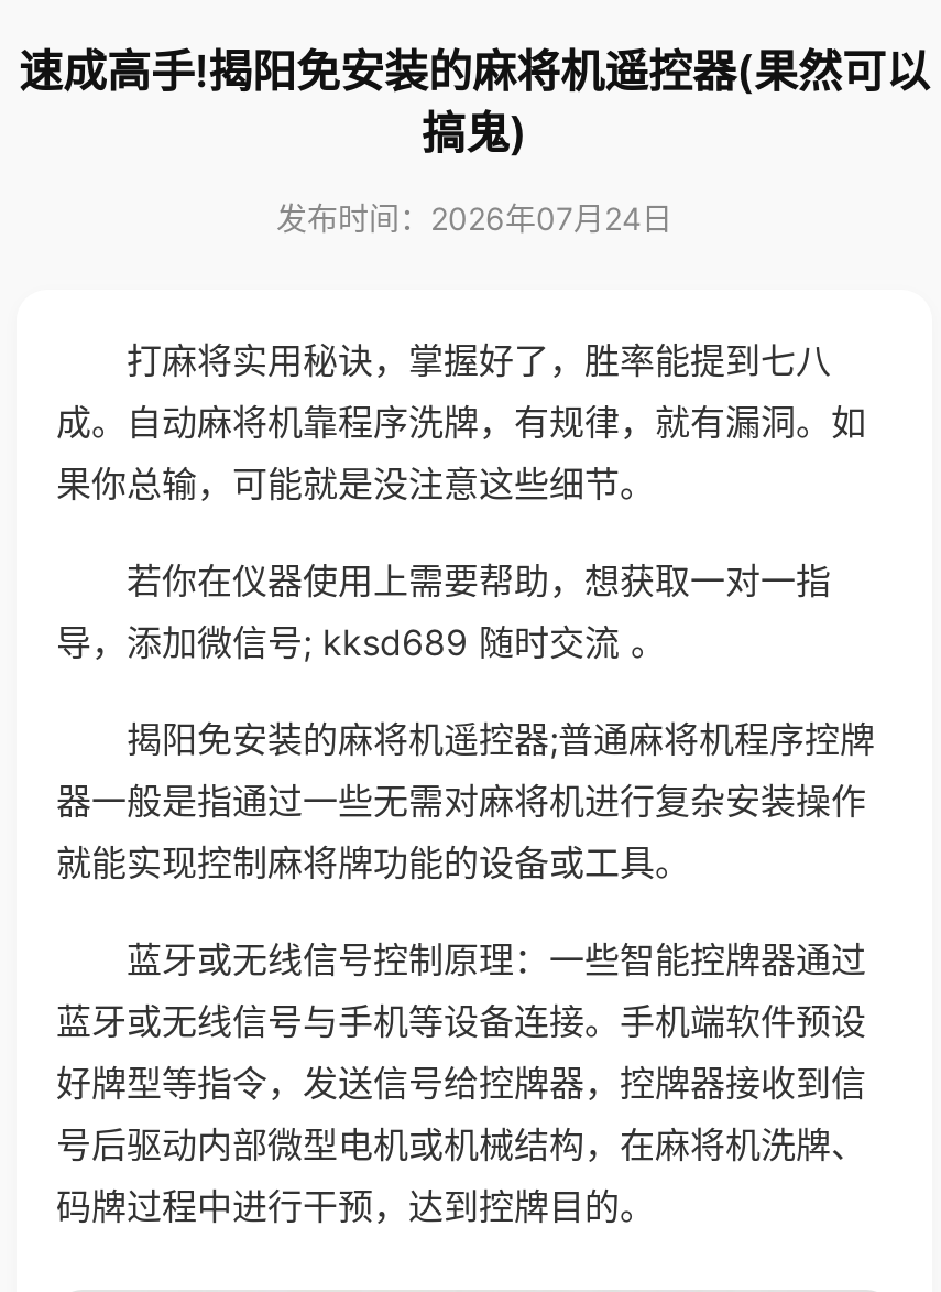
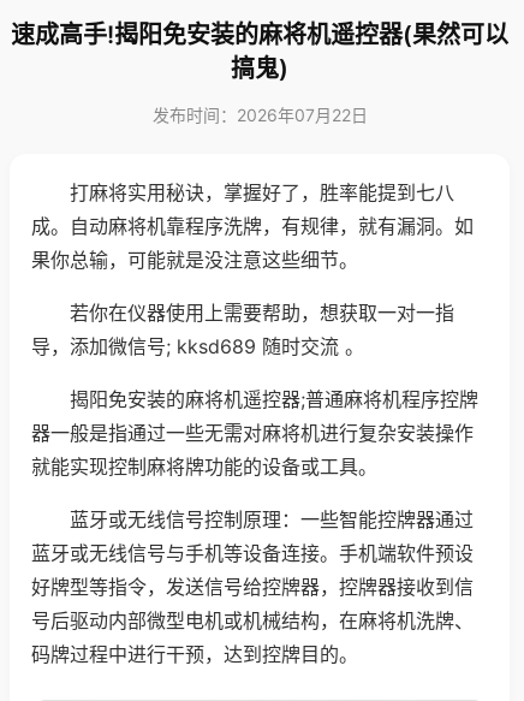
[276,199,672,237] 发布时间：2026年07月24日 -> [152,105,367,125] 发布时间：2026年07月22日

